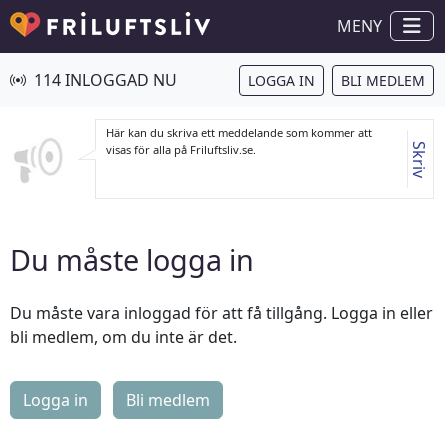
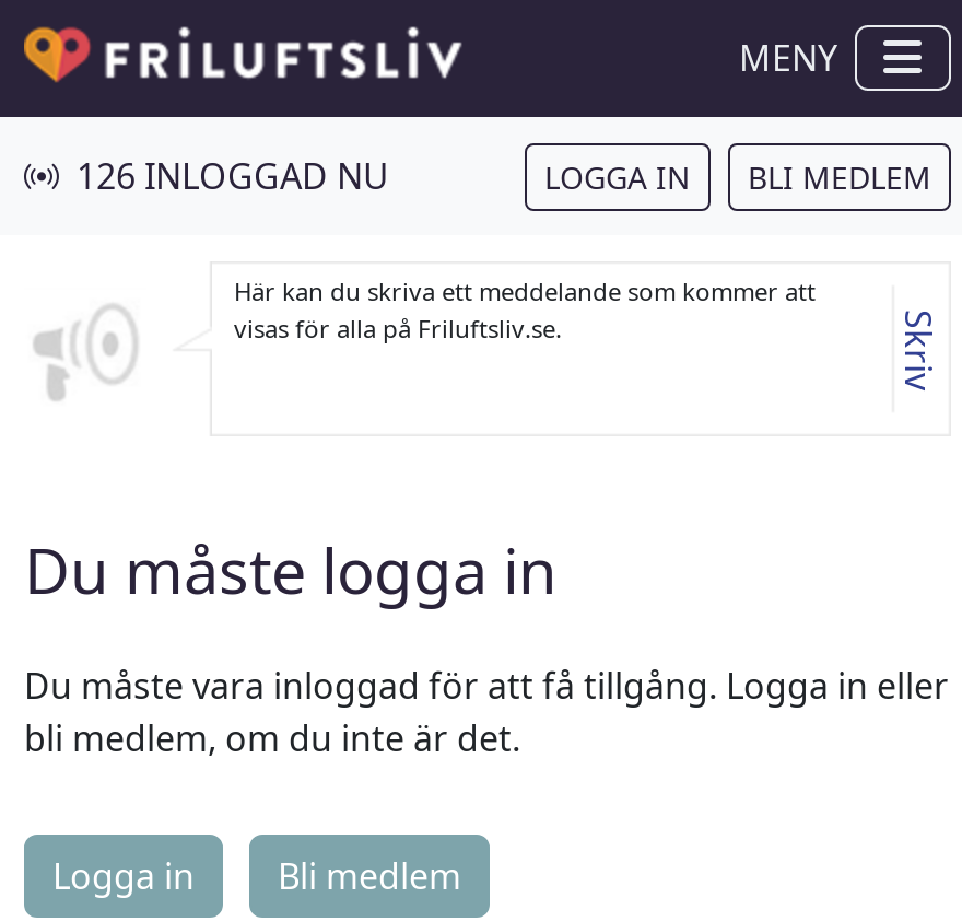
[34,69,177,91] 114 INLOGGAD NU -> [77,152,389,200] 126 INLOGGAD NU

